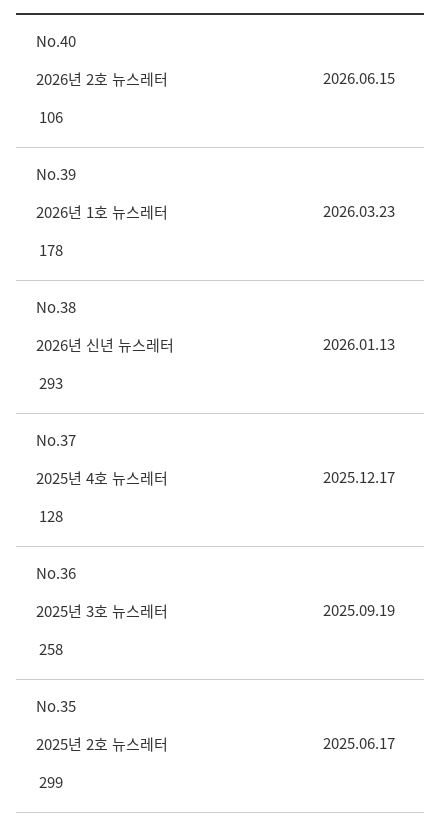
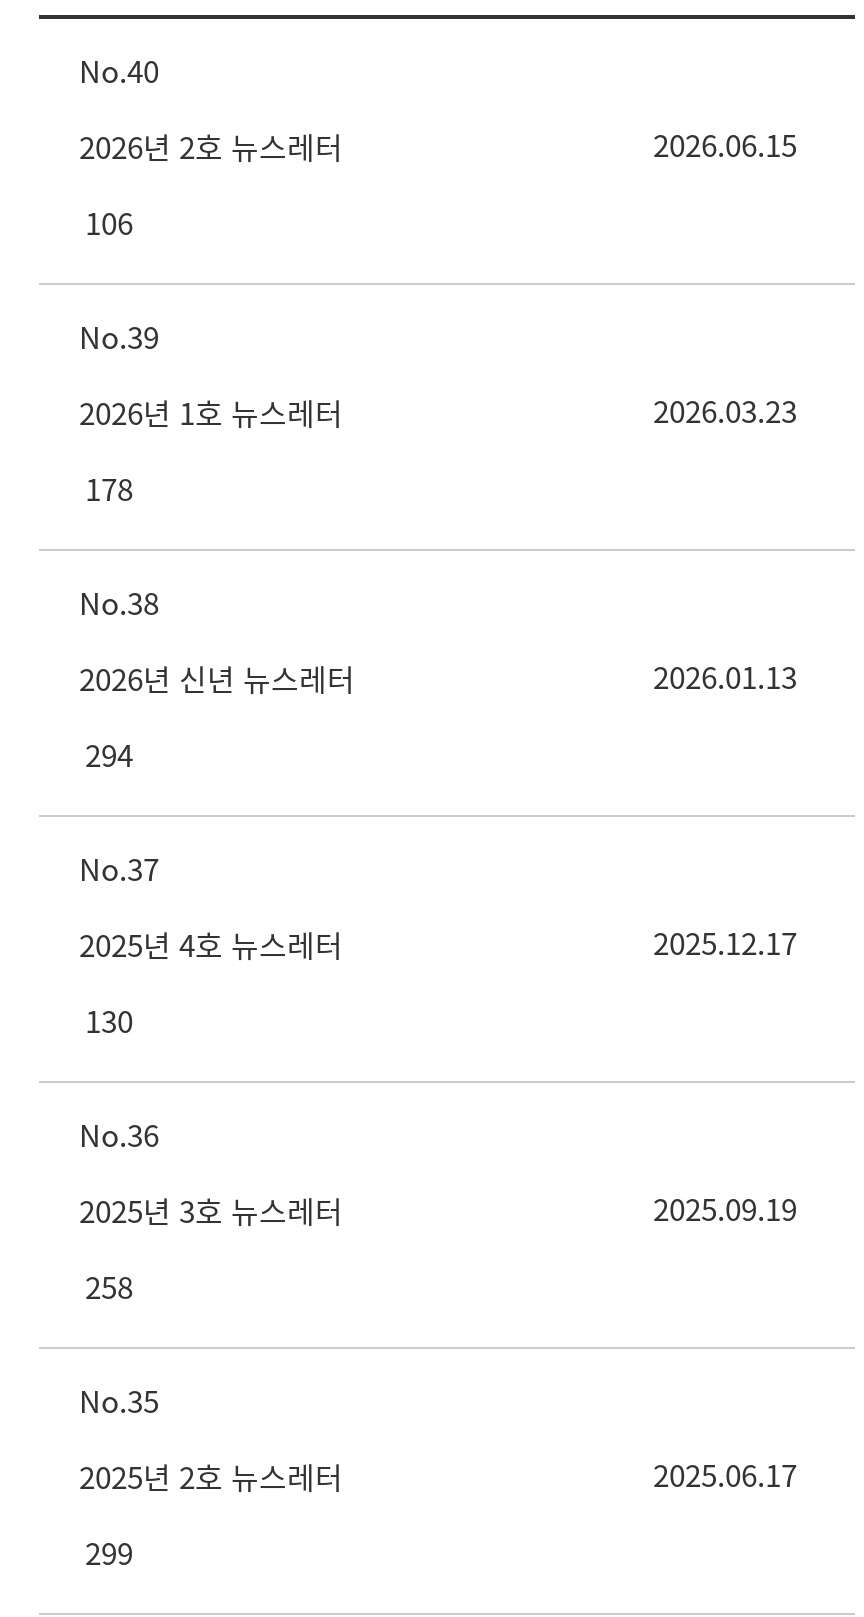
[39,372,63,394] 293 -> [85,733,133,777] 294
[39,505,63,527] 128 -> [85,999,133,1043] 130

